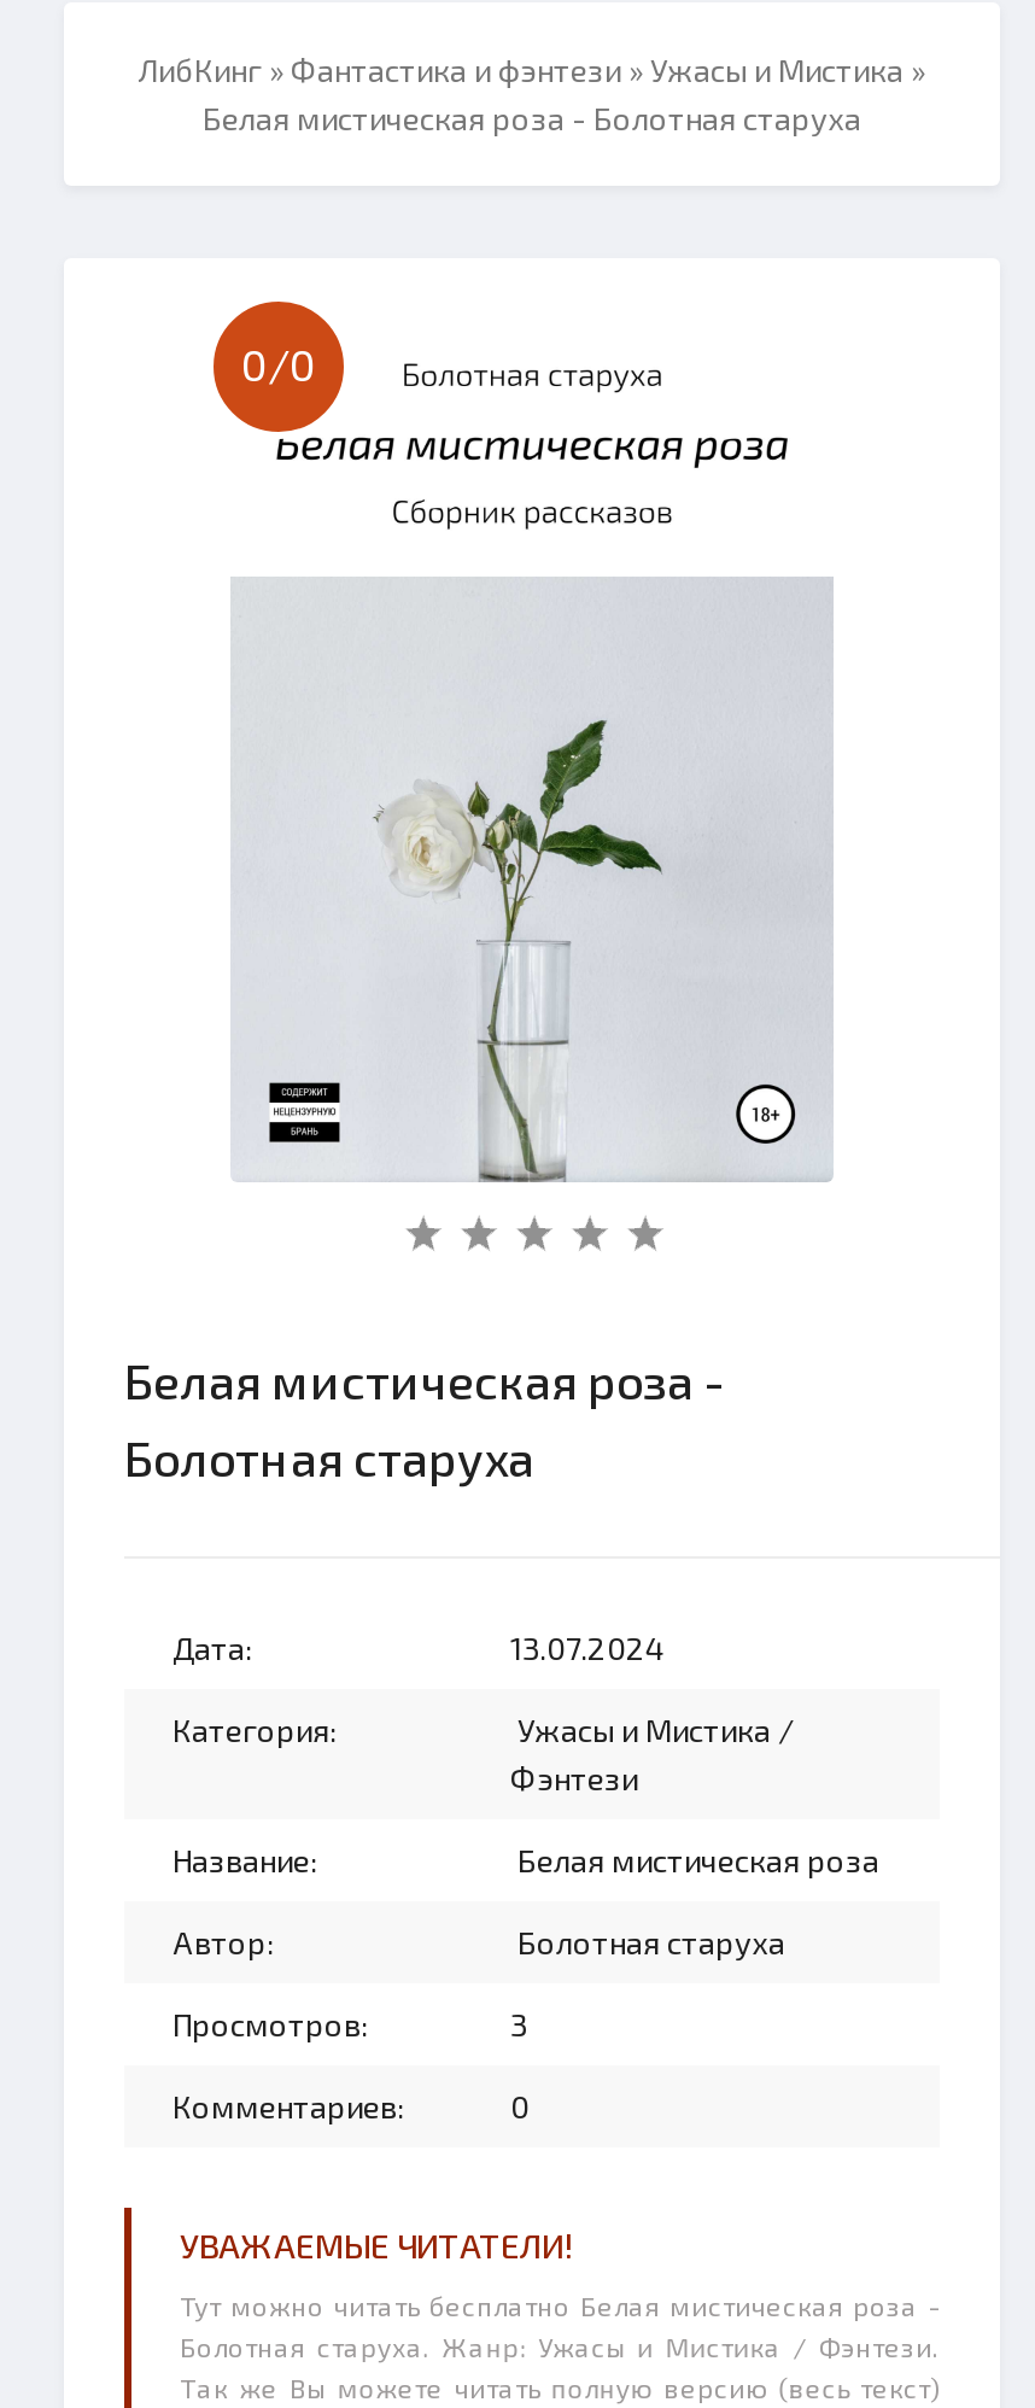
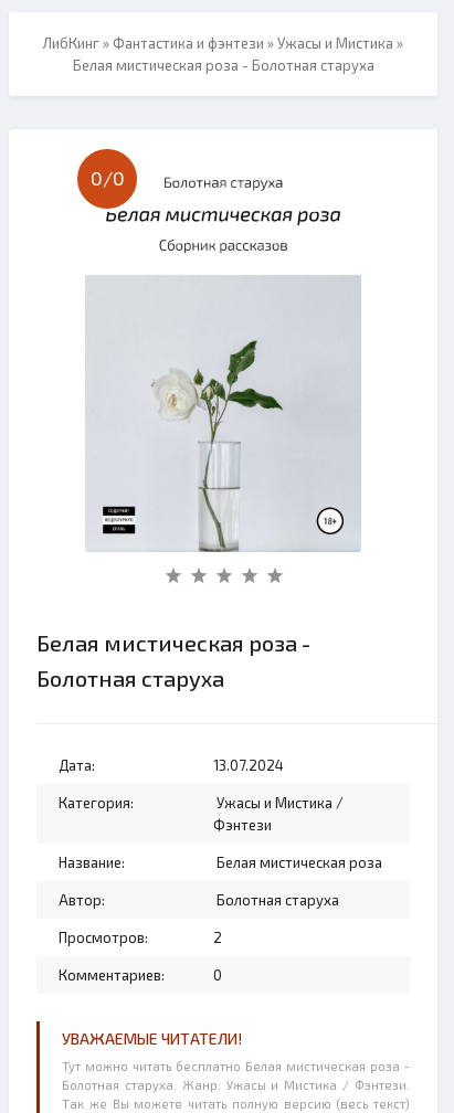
[510,2004,527,2042] 3 -> [213,928,222,946] 2

